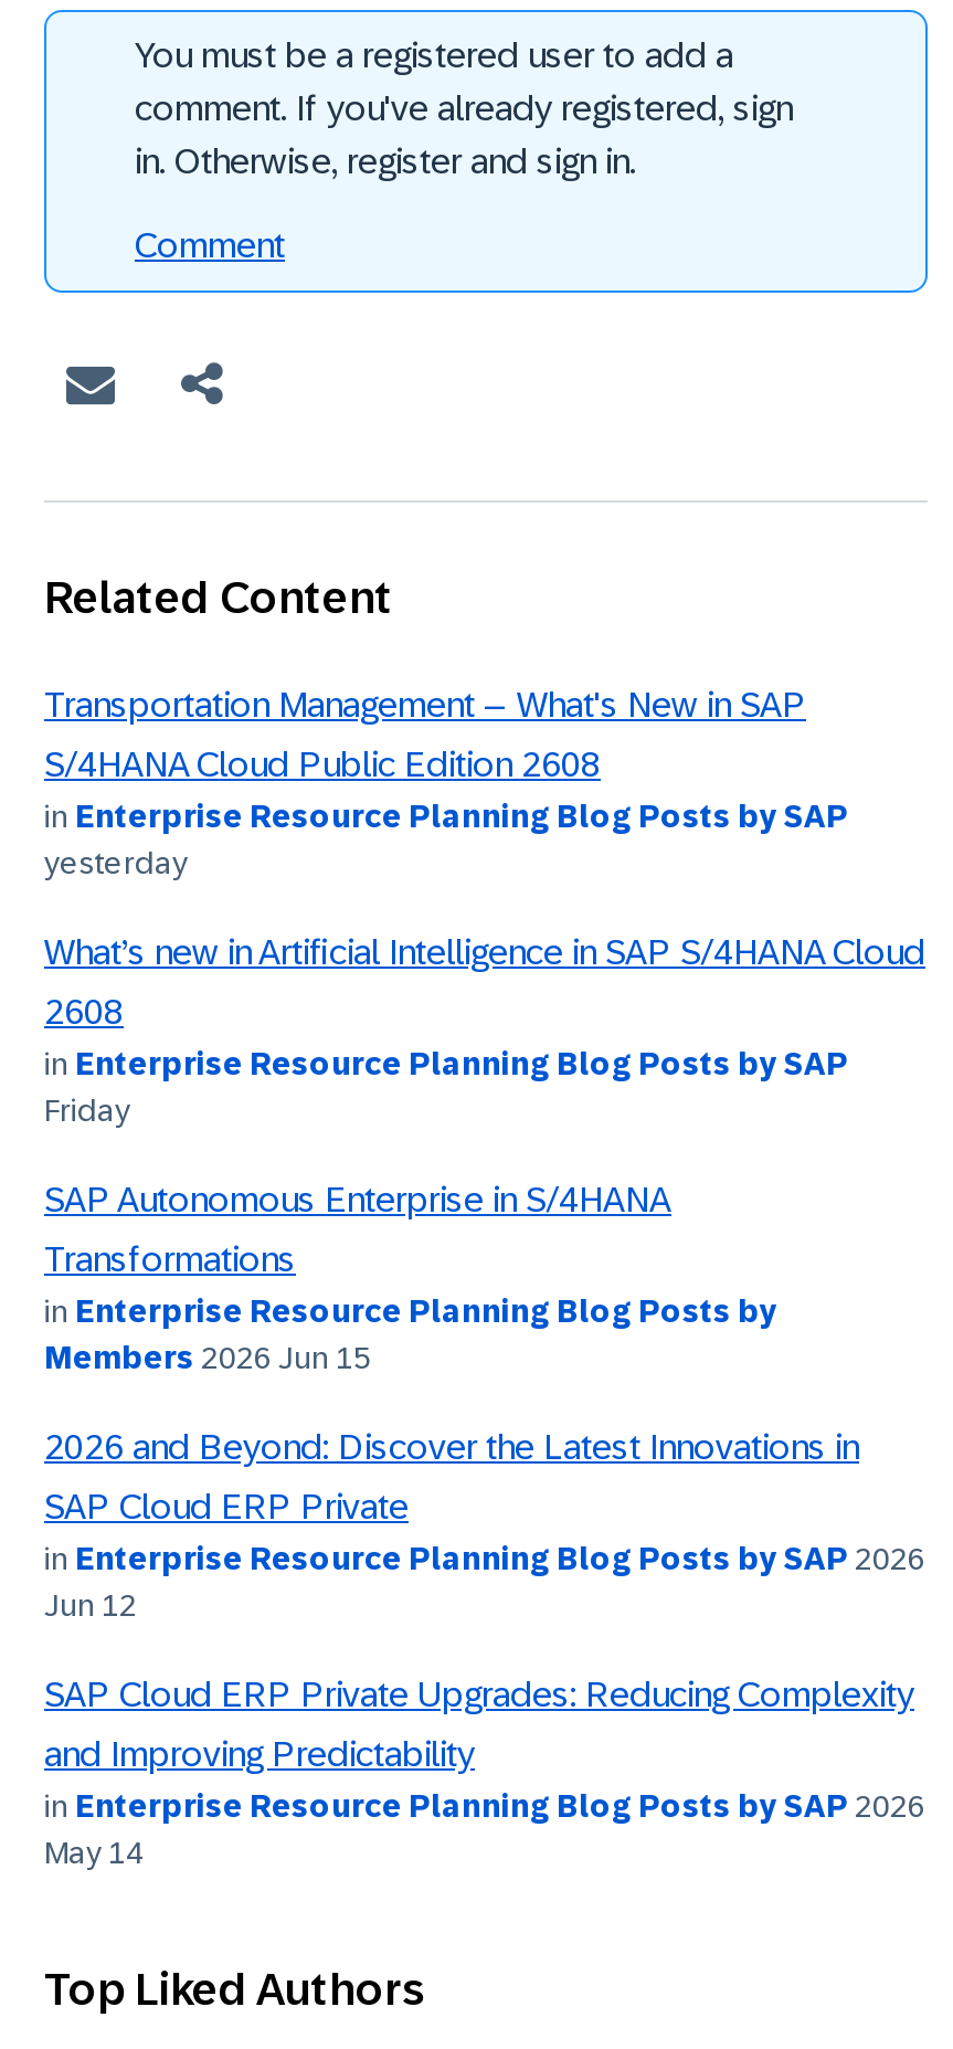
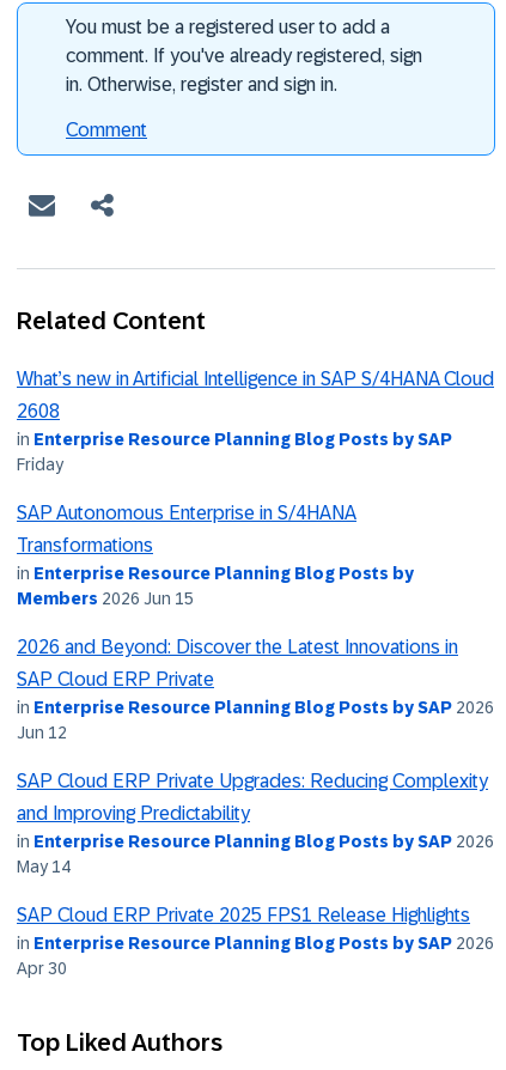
[44,685,848,880] Transportation Management – What's New in SAP | S/4HANA Cloud Public Edition 2608 | in Enterprise Resource Planning Blog Posts by SAP | yesterday -> none
moved [44,933,925,1869] -> [17,368,494,876]: What’s new in Artificial Intelligence in SAP S/4HANA Cloud | 2608 | in Enterprise Resource Planning Blog Posts by SAP | ... | in Enterprise Resource Planning Blog Posts by SAP 2026 | May 14
none -> [17,904,494,977] SAP Cloud ERP Private 2025 FPS1 Release Highlights | in Enterprise Resource Planning Blog Posts by SAP 2026 | Apr 30

